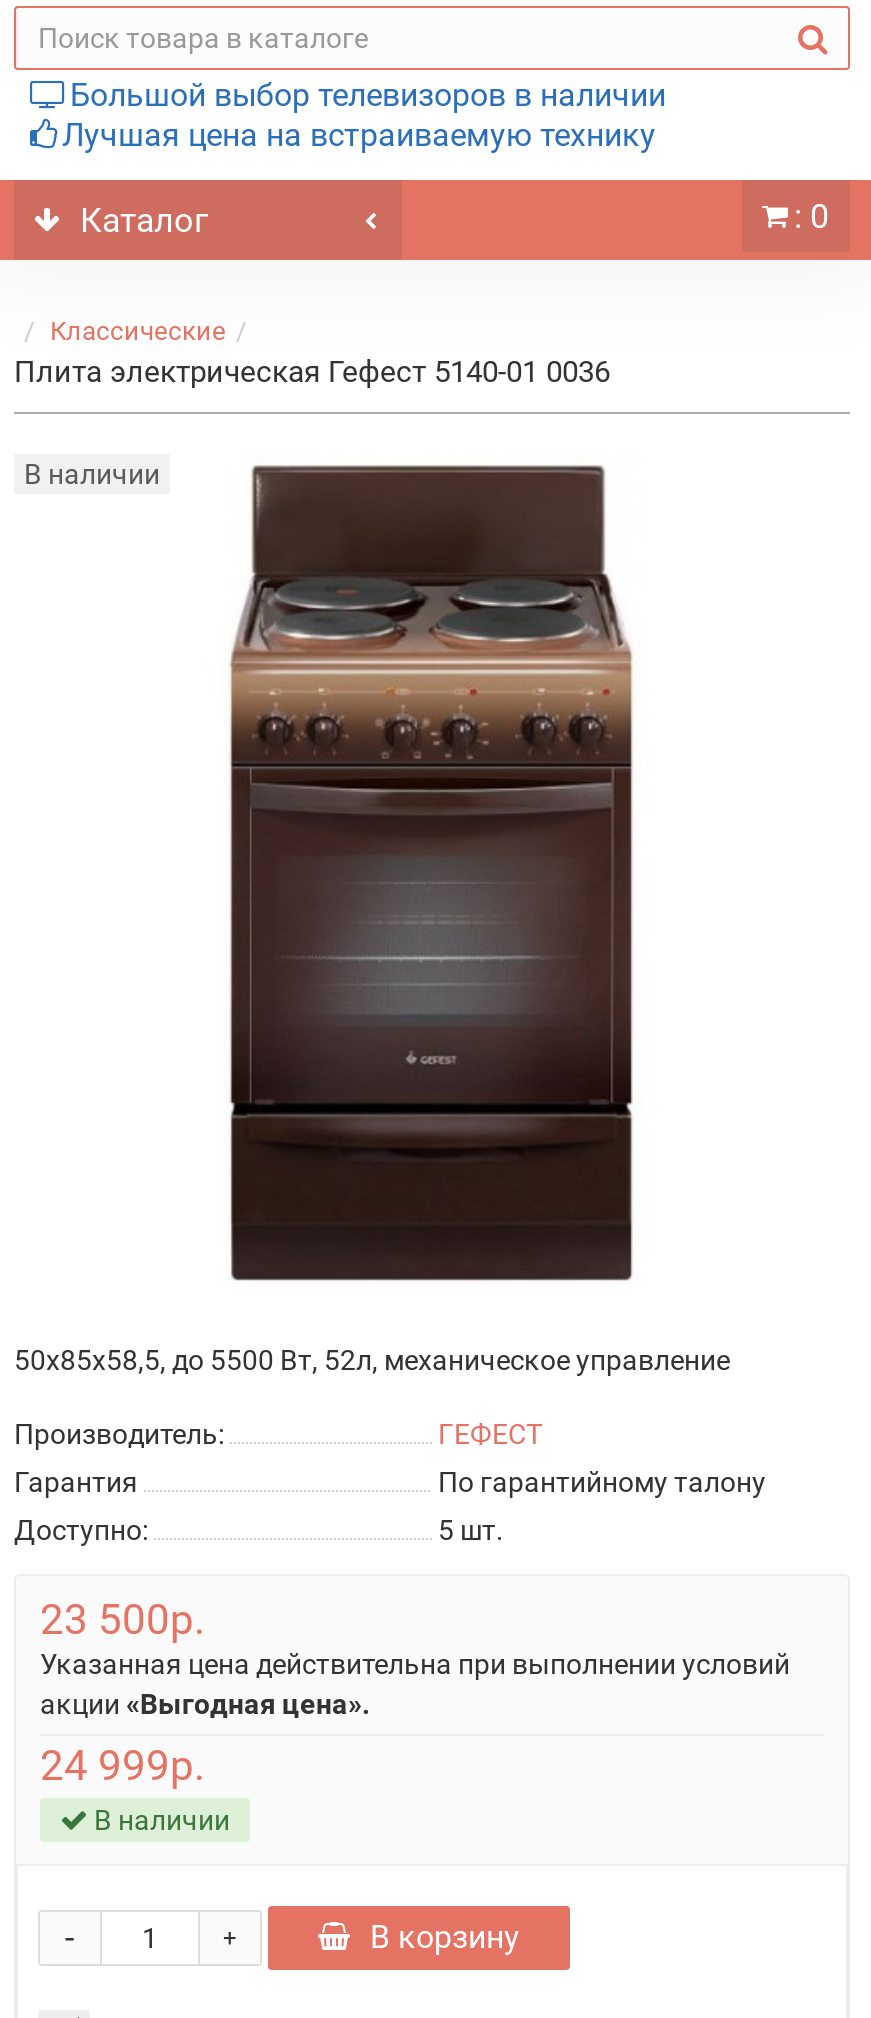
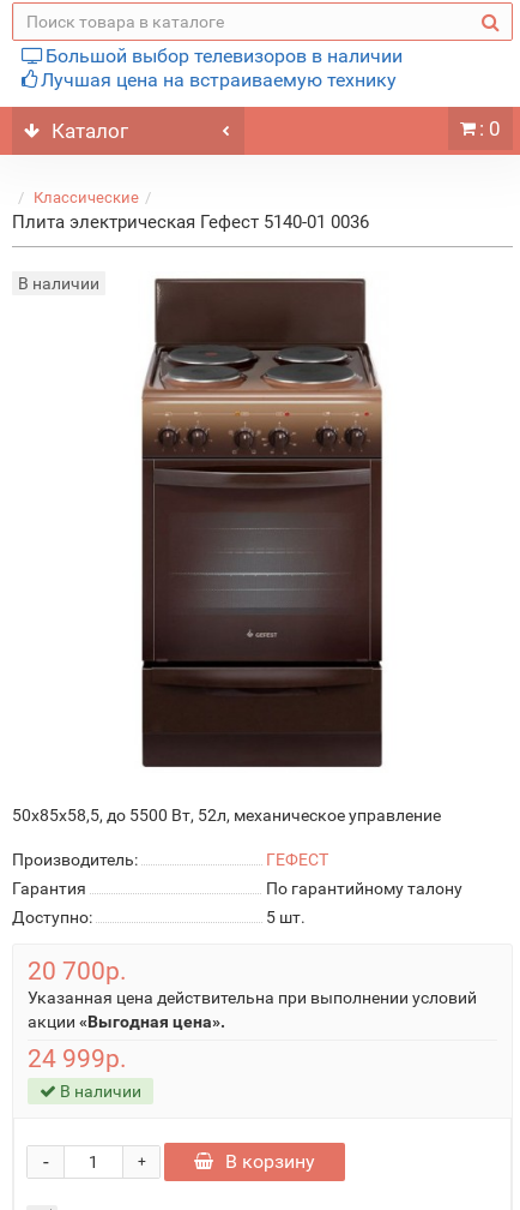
[40,1596,206,1644] 23 500р. -> [28,957,127,986] 20 700р.

